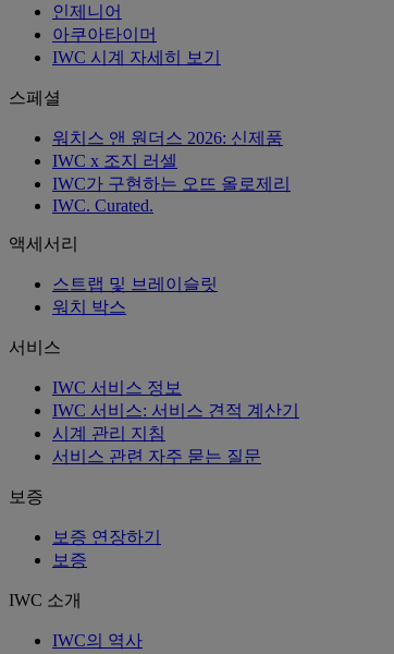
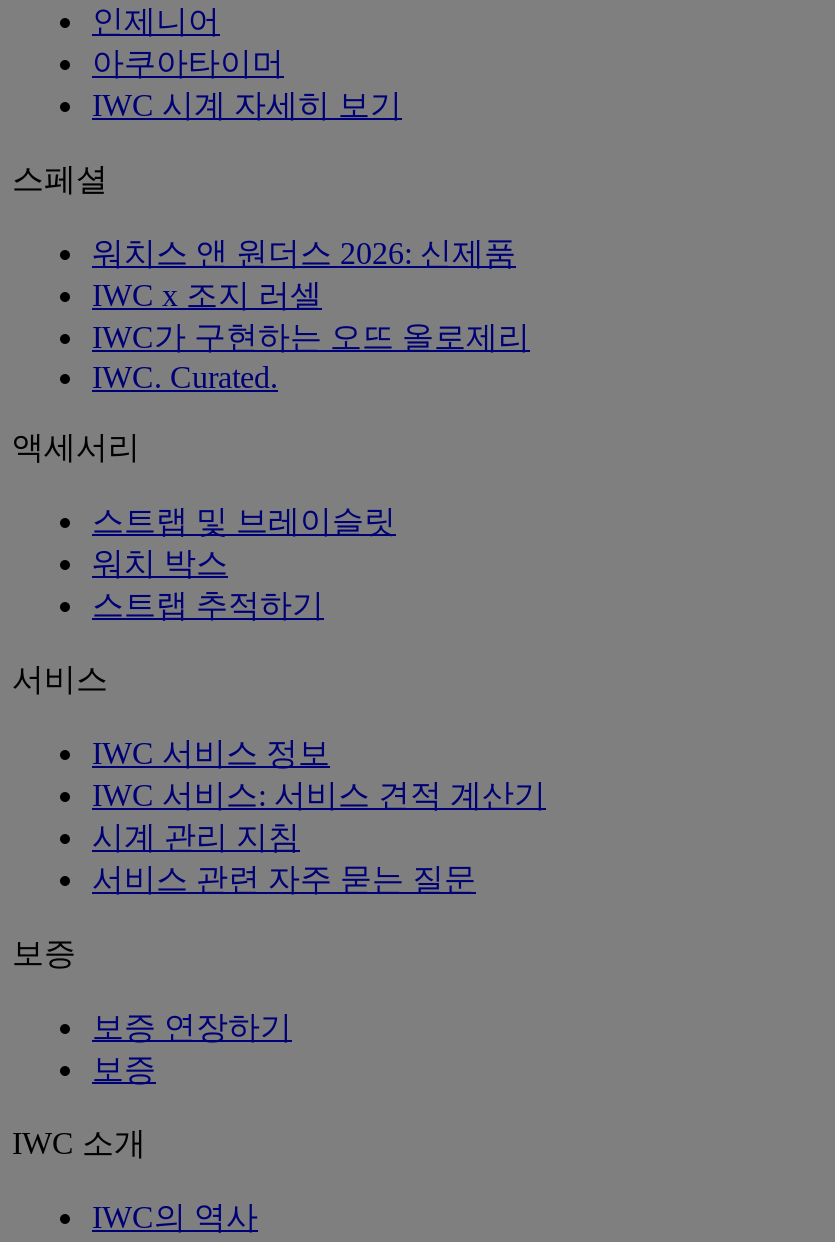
none -> [92,589,324,623] 스트랩 추적하기

